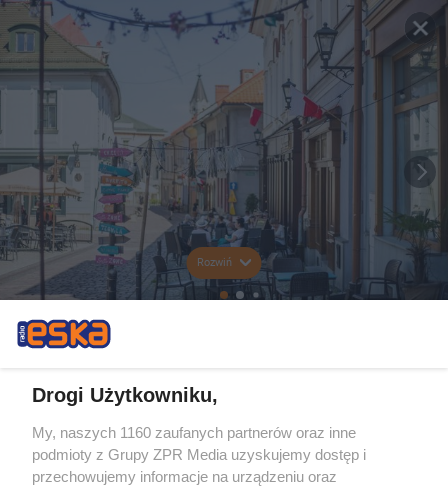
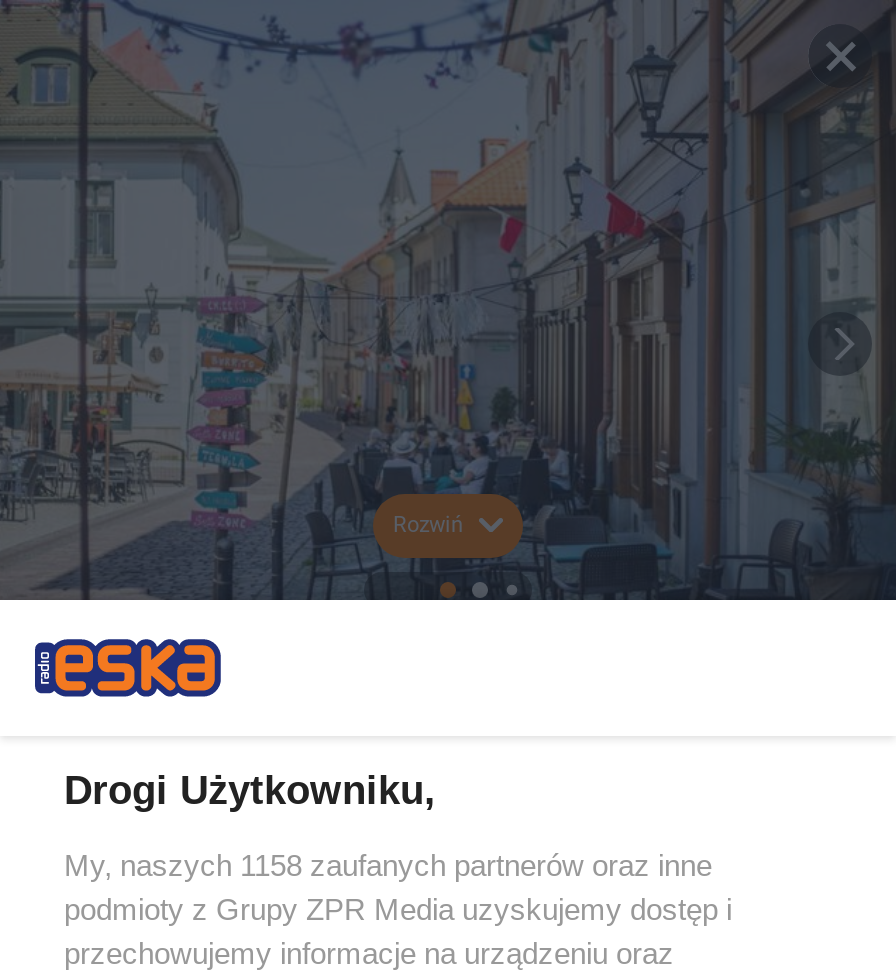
[32,424,356,441] My, naszych 1160 zaufanych partnerów oraz inne -> [64,848,712,882] My, naszych 1158 zaufanych partnerów oraz inne

